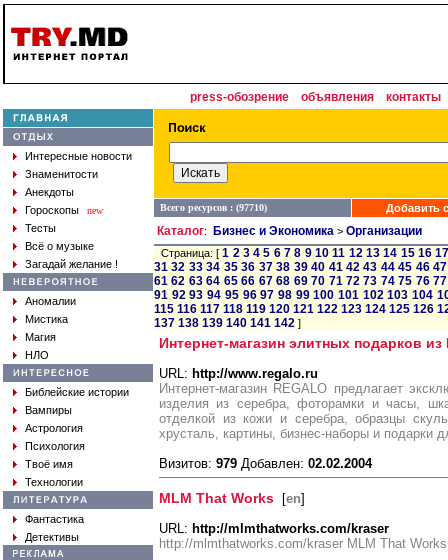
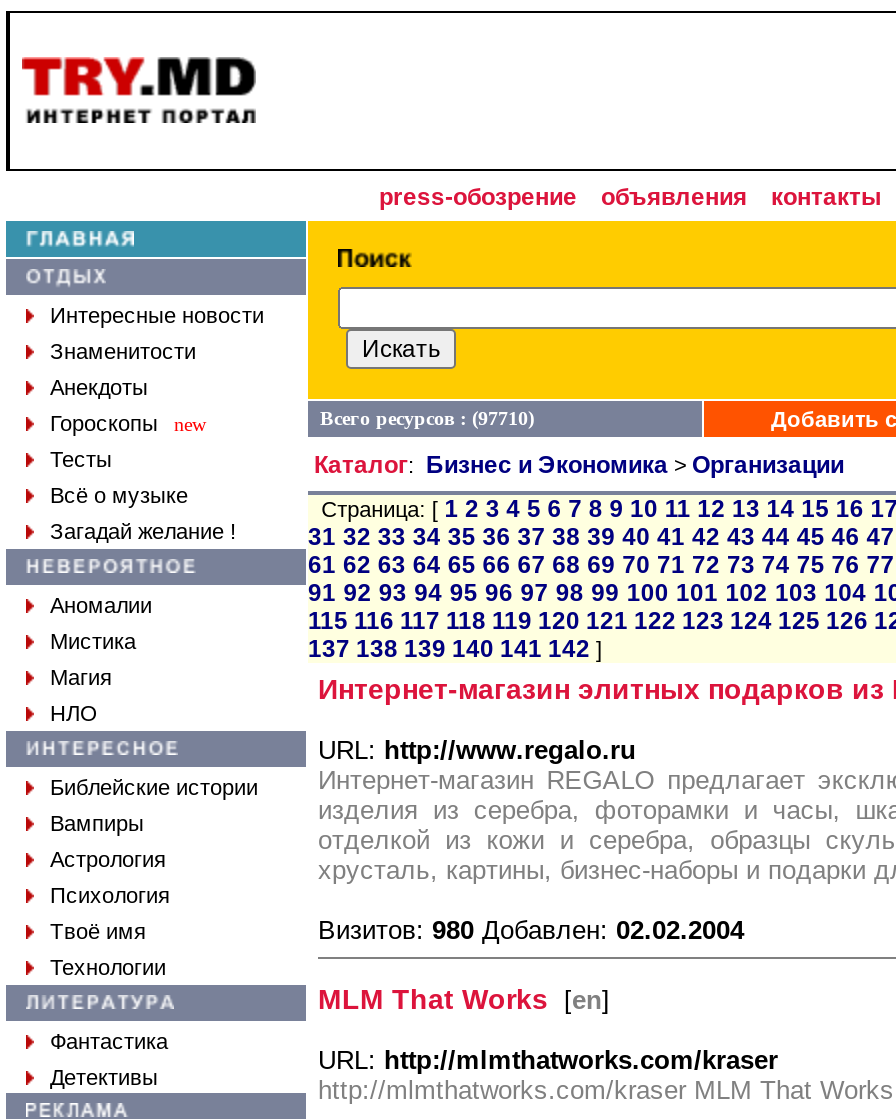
[159,456,372,471] Визитов: 979 Добавлен: 02.02.2004 -> [318,915,744,945] Визитов: 980 Добавлен: 02.02.2004

